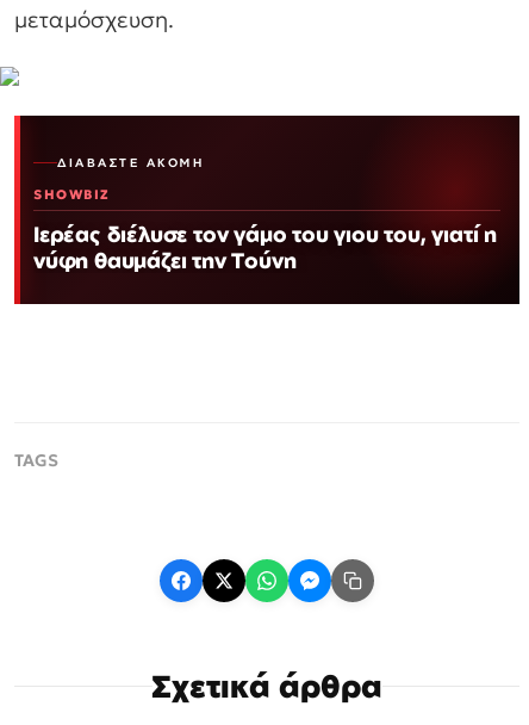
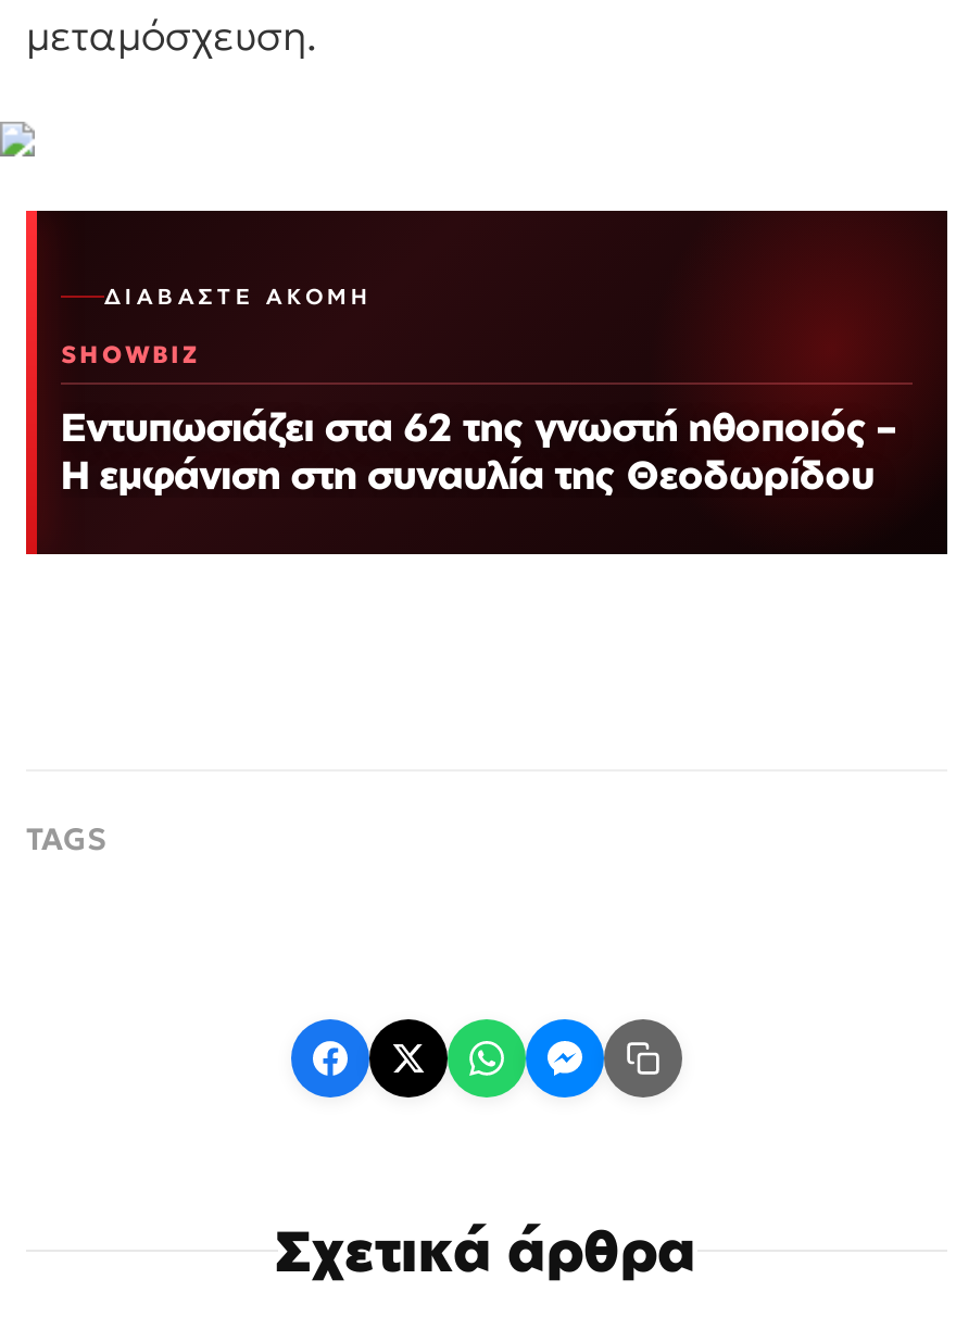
[33,221,497,274] Ιερέας διέλυσε τον γάμο του γιου του, γιατί η | νύφη θαυμάζει την Τούνη -> [61,403,895,499] Εντυπωσιάζει στα 62 της γνωστή ηθοποιός – | Η εμφάνιση στη συναυλία της Θεοδωρίδου

